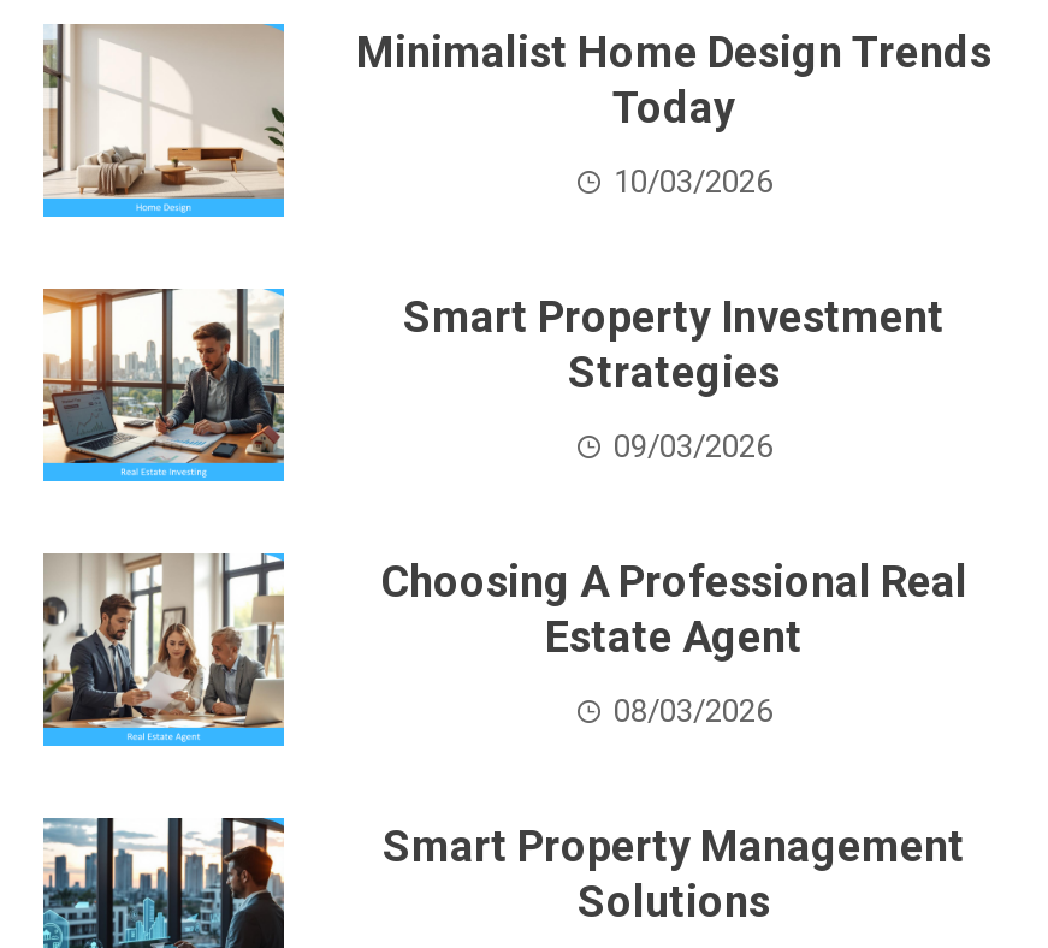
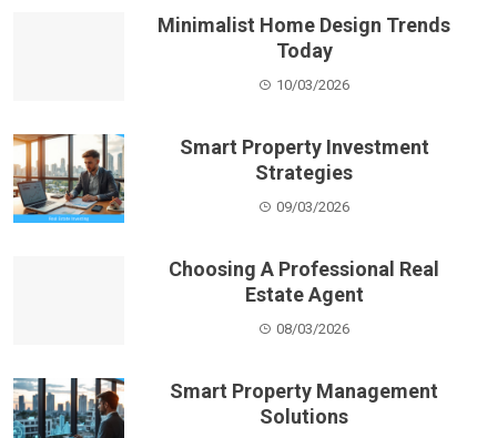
[41,22,286,219] [image] -> none
[41,551,286,748] [image] -> none

